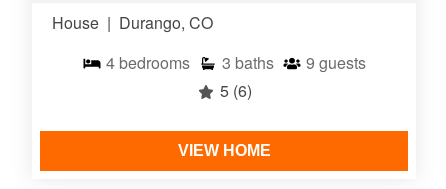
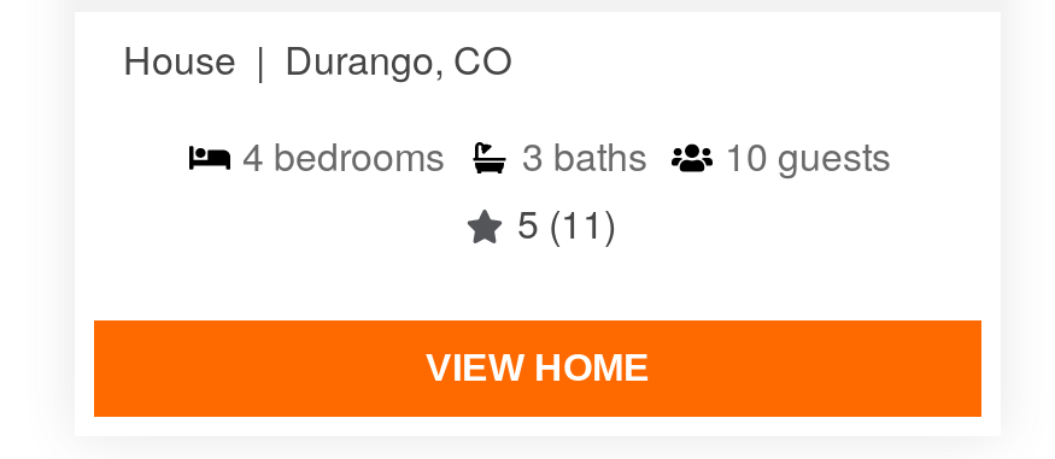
[106,51,366,74] 4 bedrooms 3 baths 9 guests -> [242,129,891,184] 4 bedrooms 3 baths 10 guests
[220,79,252,102] 5 (6) -> [517,196,616,252] 5 (11)

